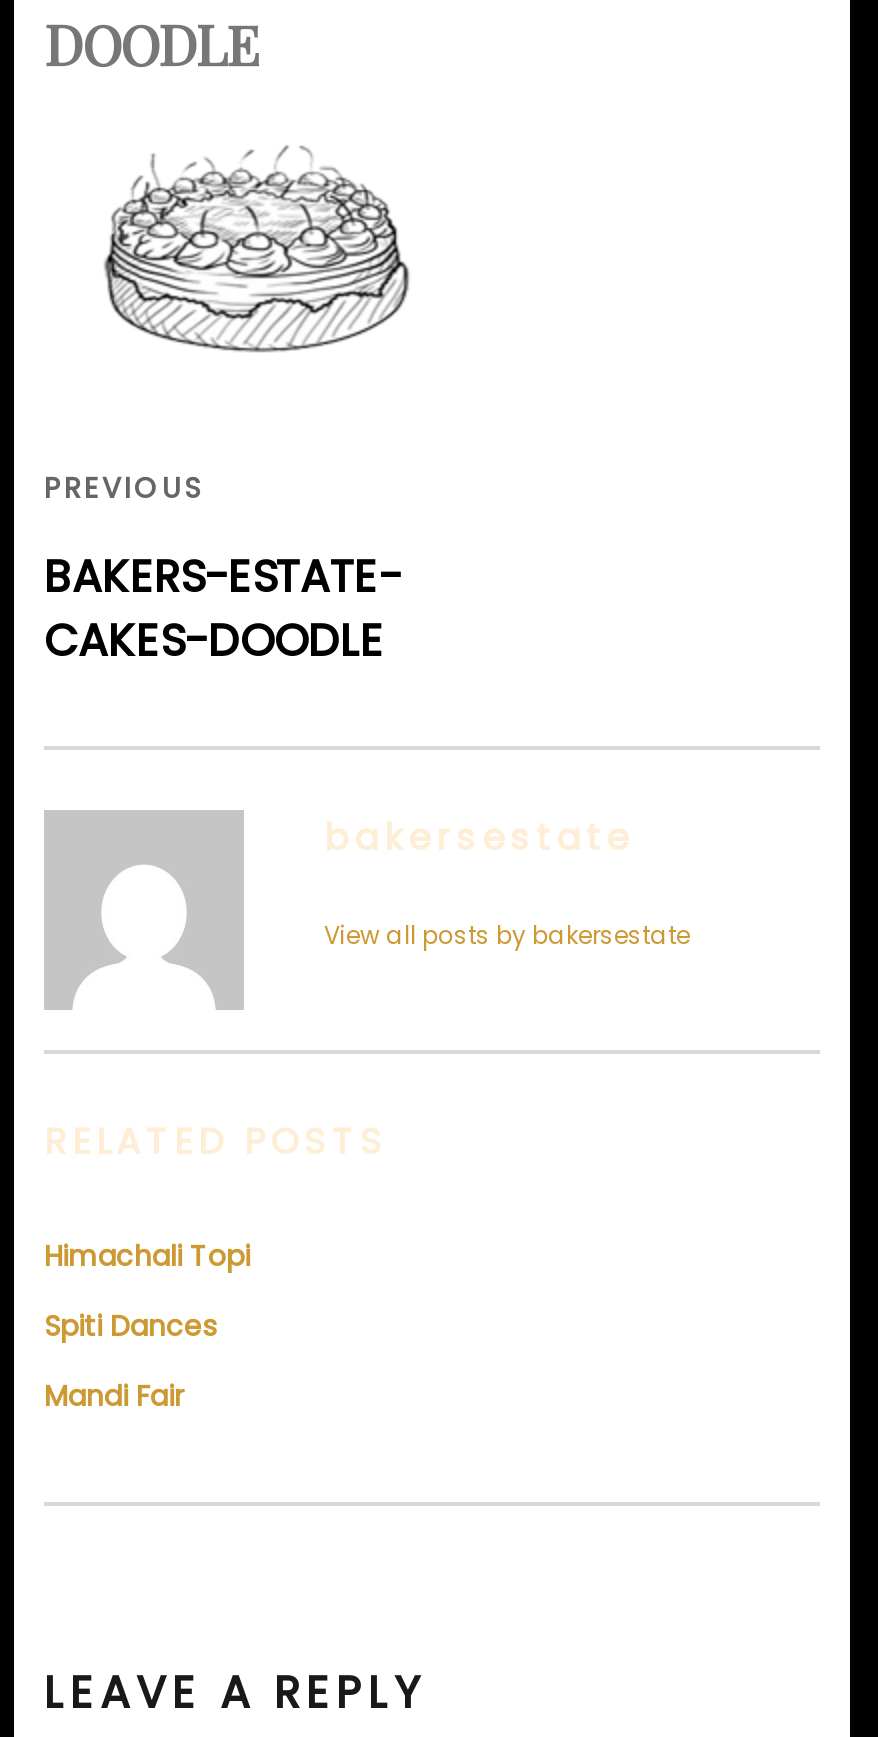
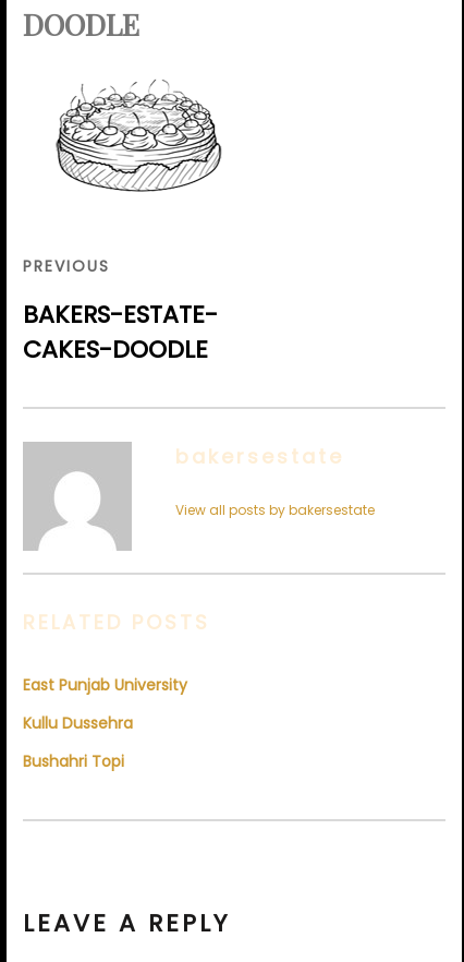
[44,1236,250,1276] Himachali Topi -> [23,674,187,696] East Punjab University
[44,1306,216,1346] Spiti Dances -> [23,712,133,734] Kullu Dussehra
[44,1376,184,1416] Mandi Fair -> [23,750,124,772] Bushahri Topi

